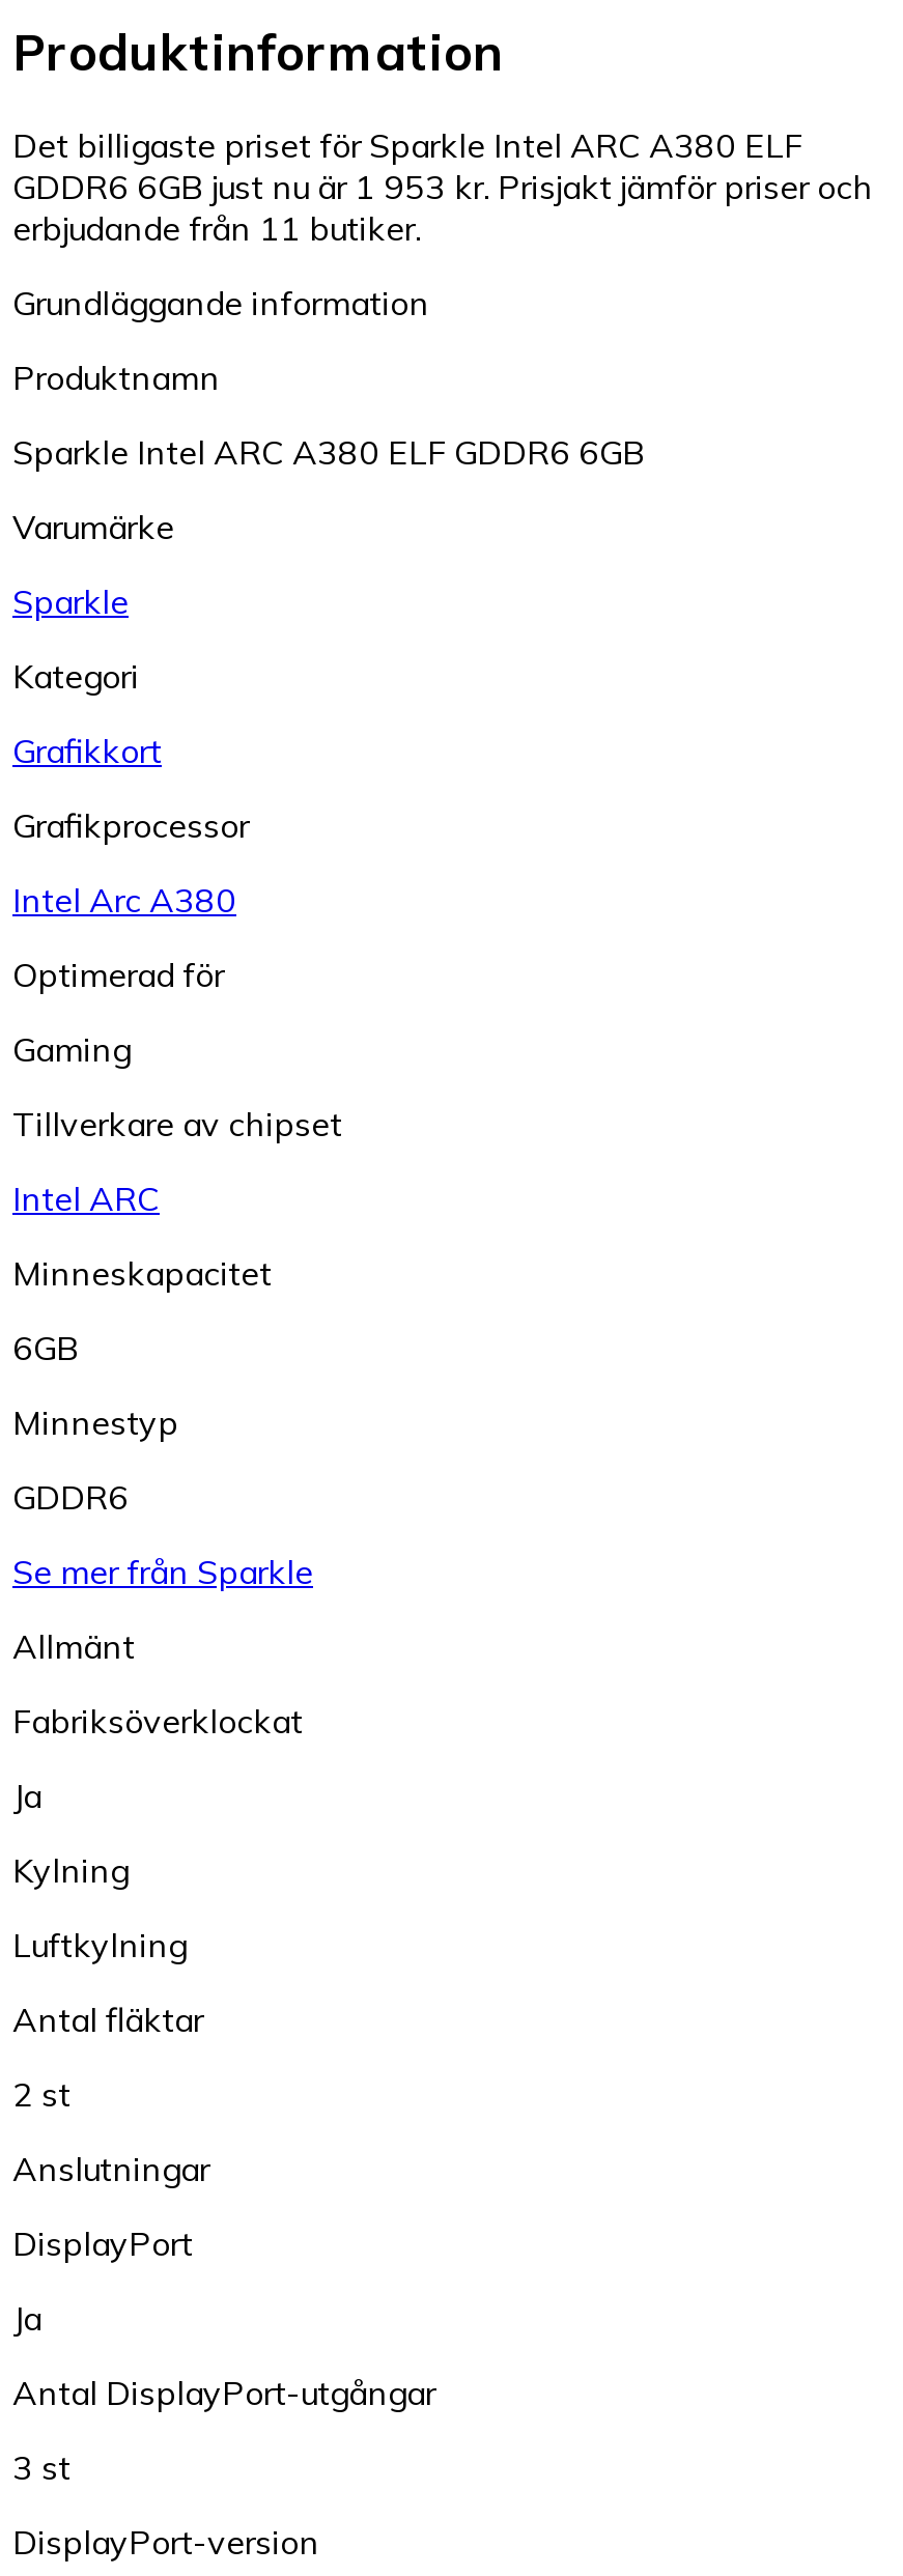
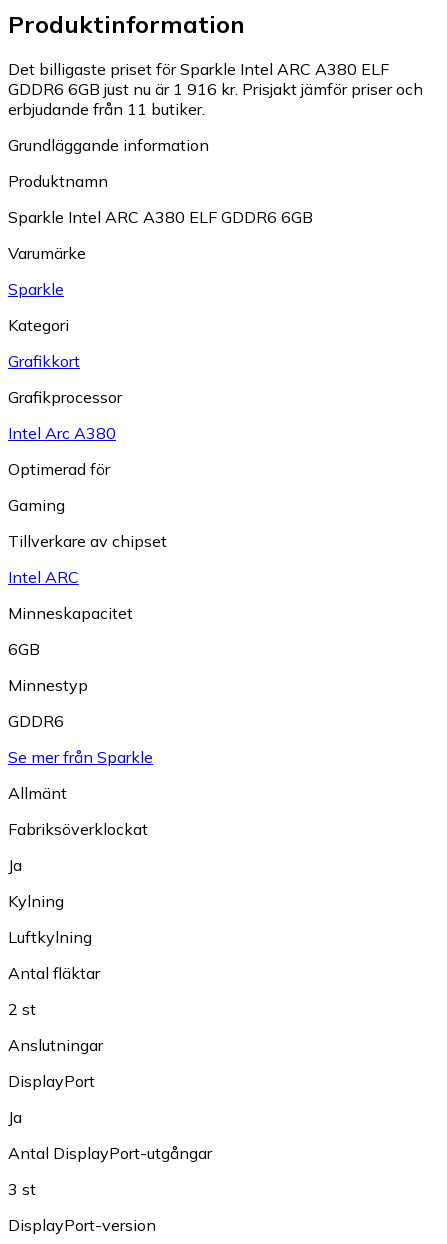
[12,166,873,208] GDDR6 6GB just nu är 1 953 kr. Prisjakt jämför priser och -> [8,79,423,99] GDDR6 6GB just nu är 1 916 kr. Prisjakt jämför priser och

